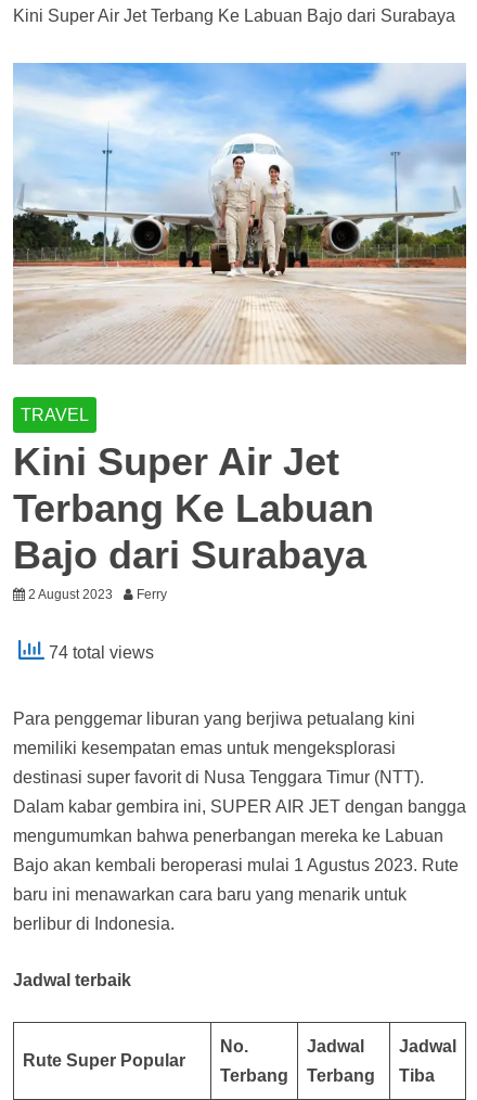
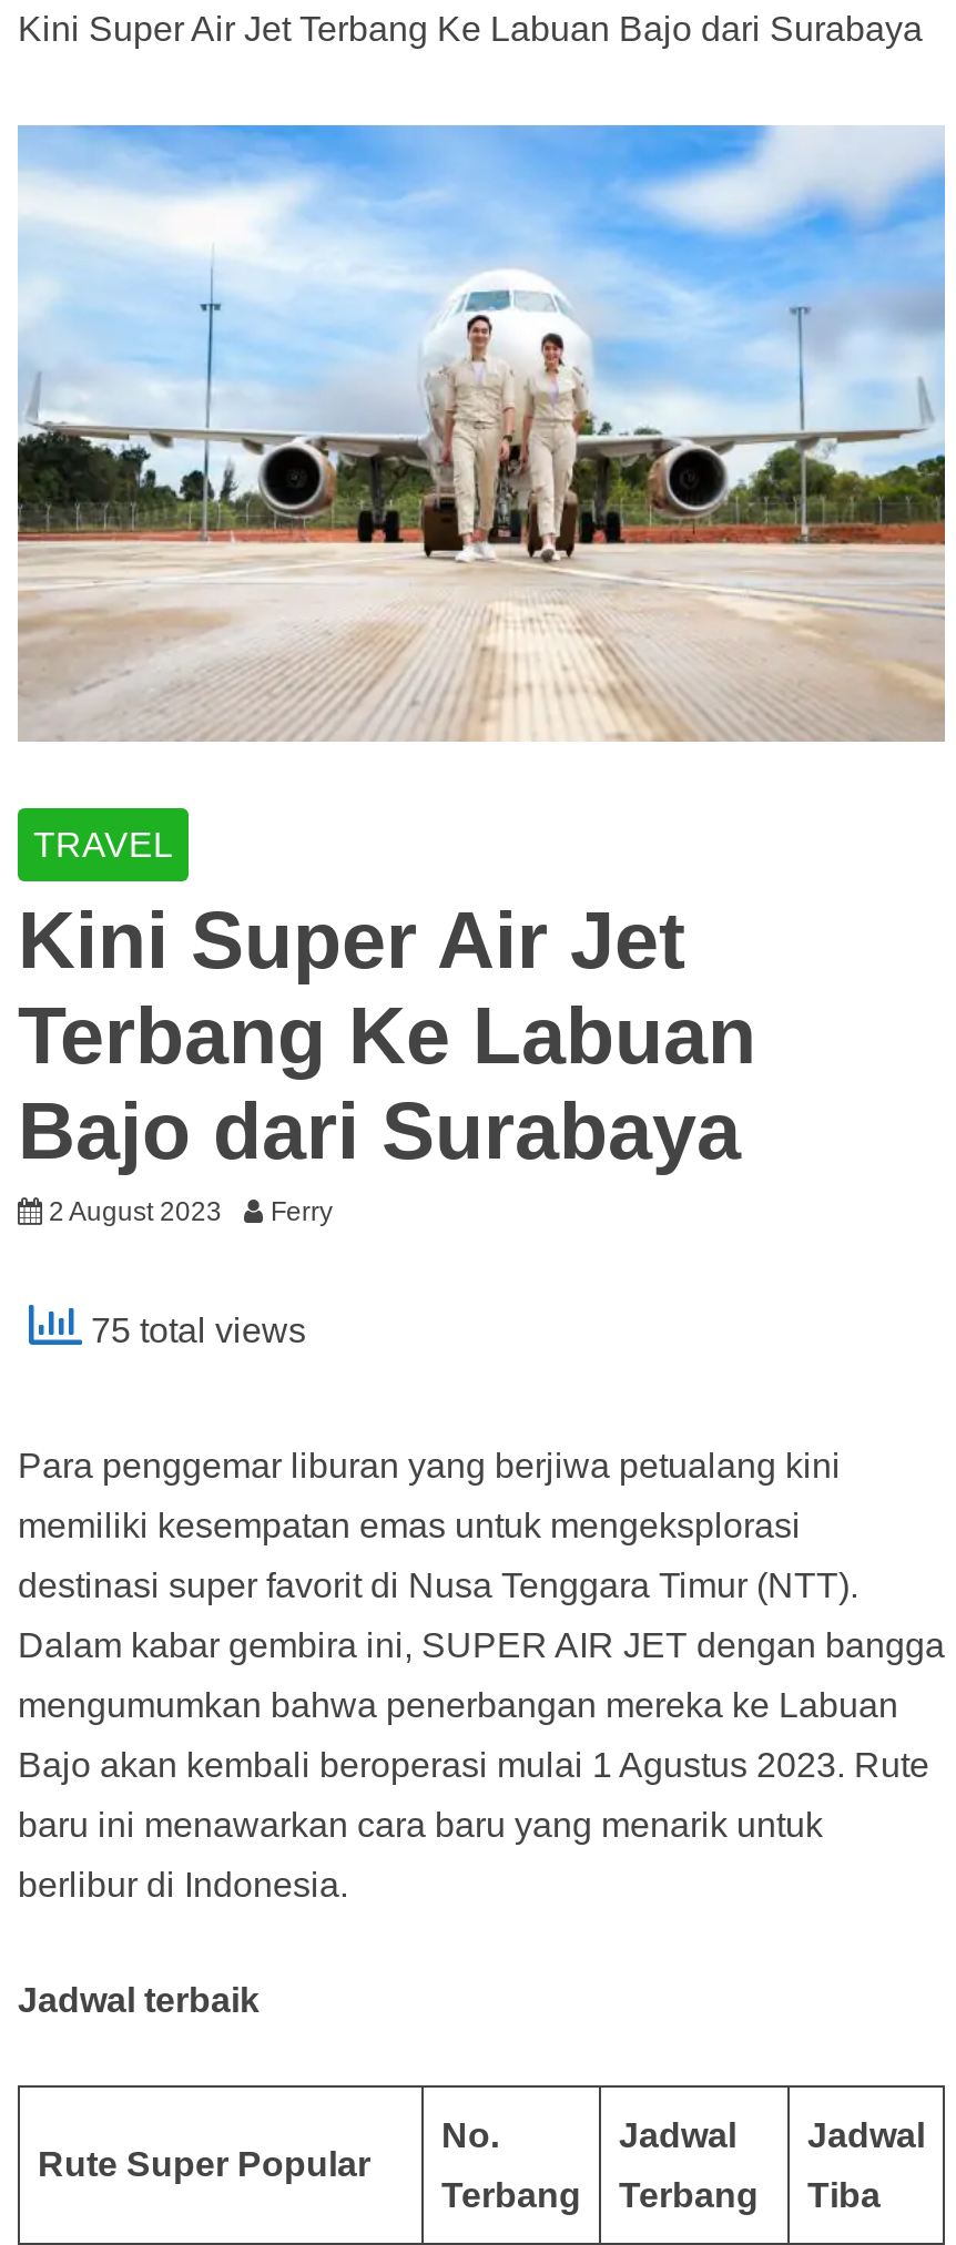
[44,644,154,662] 74 total views -> [82,1313,306,1350] 75 total views

